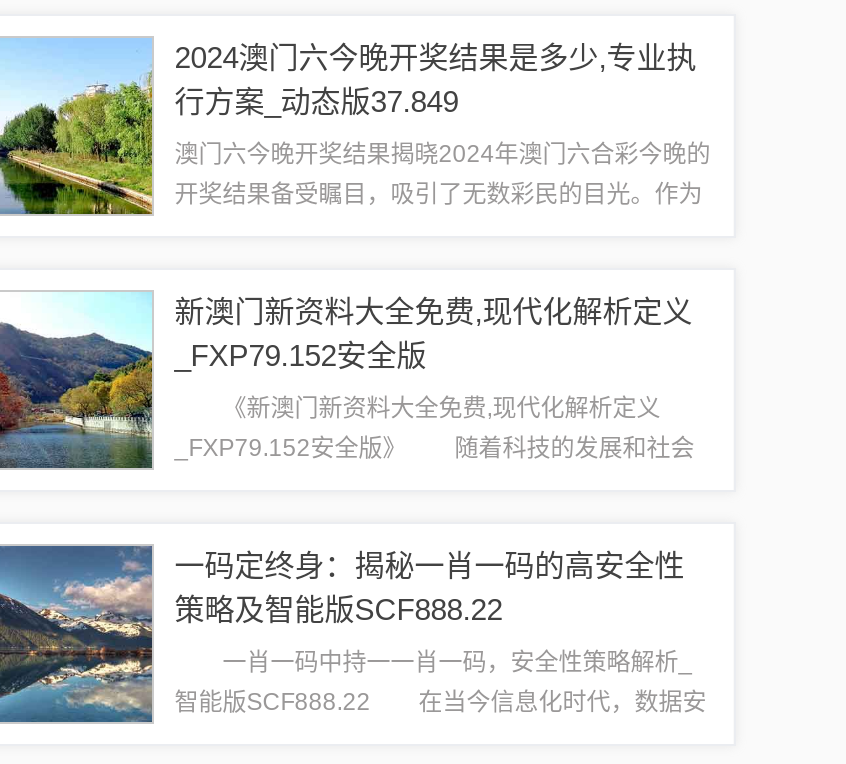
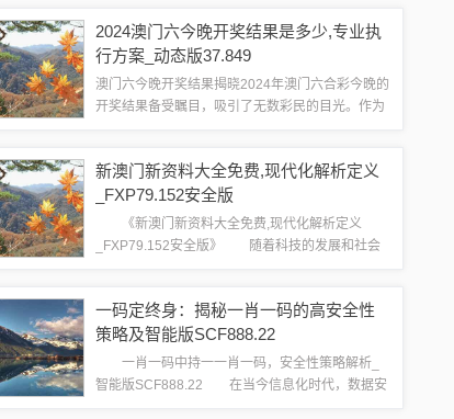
[6,36,154,216] [image] -> [3,20,84,118] [image]
[6,292,154,470] [image] -> [3,159,84,258] [image]

